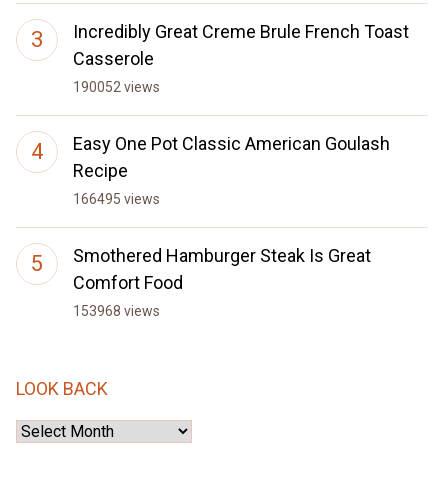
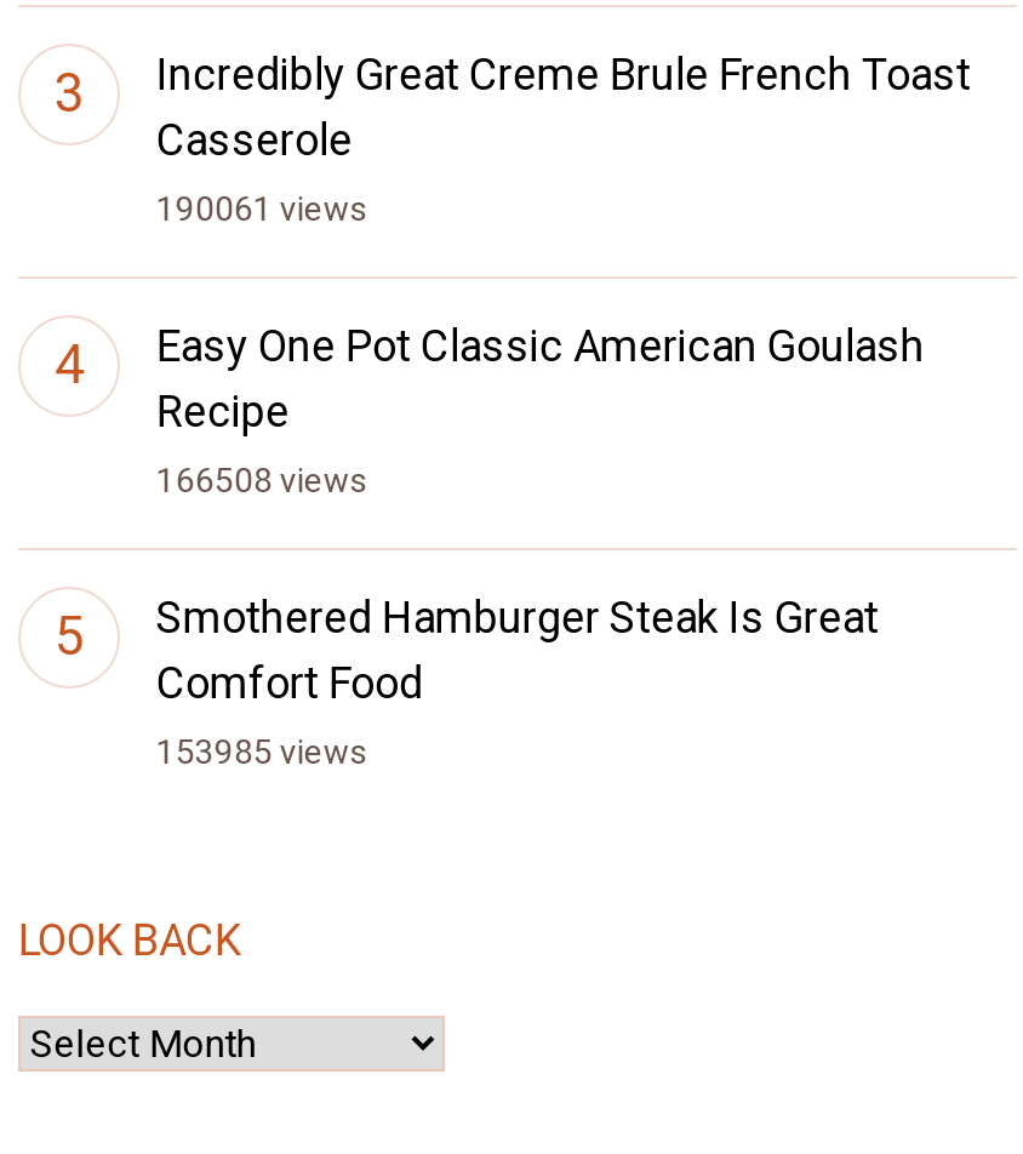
[73,79,160,95] 190052 views -> [156,189,367,228] 190061 views
[73,191,160,207] 166495 views -> [156,461,367,499] 166508 views
[73,303,160,319] 153968 views -> [156,732,367,771] 153985 views

